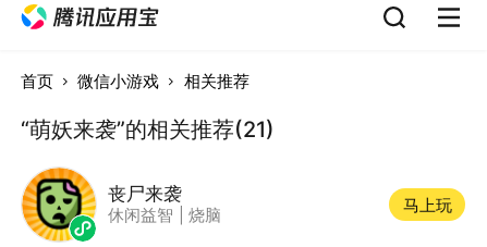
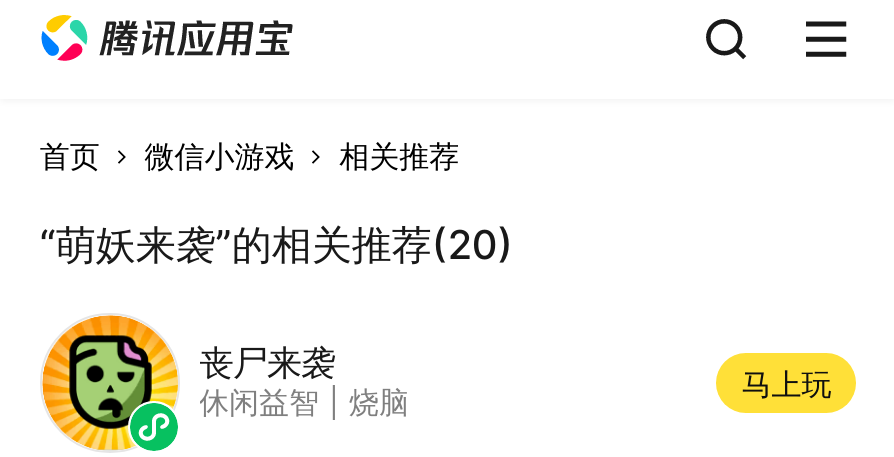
[21,116,274,142] “萌妖来袭”的相关推荐(21) -> [40,220,514,268] “萌妖来袭”的相关推荐(20)

